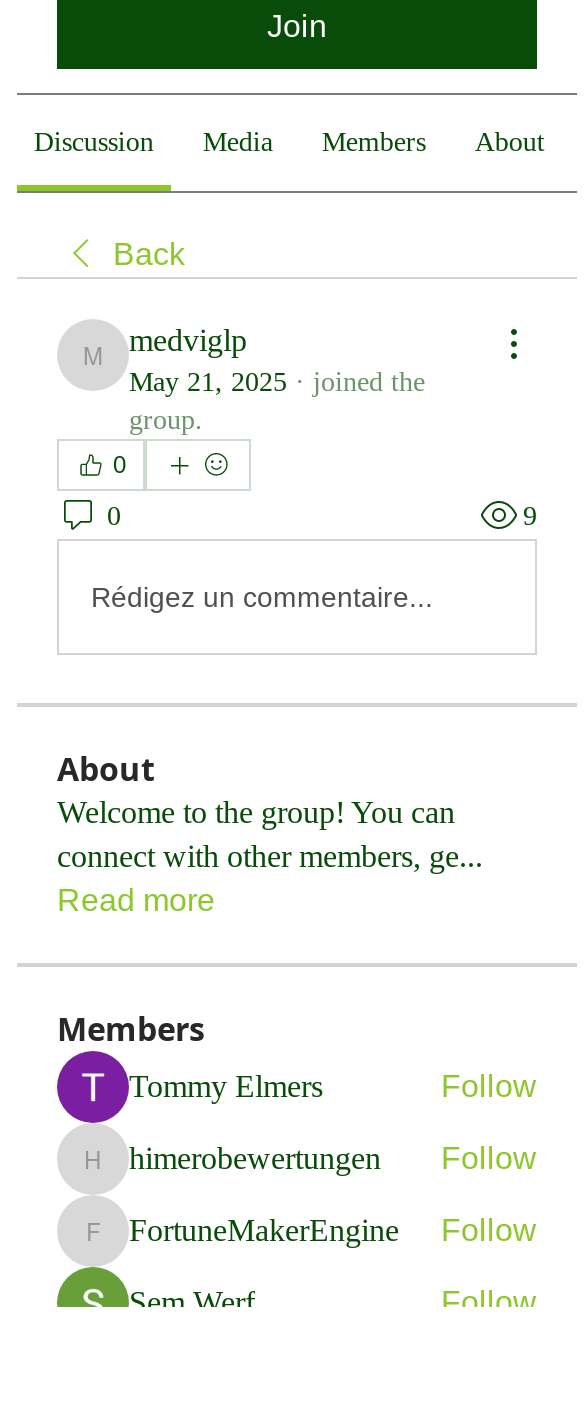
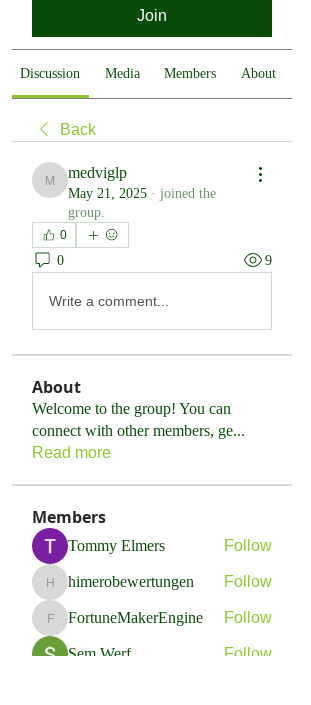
[91,580,433,612] Rédigez un commentaire... -> [49,292,169,308] Write a comment...

